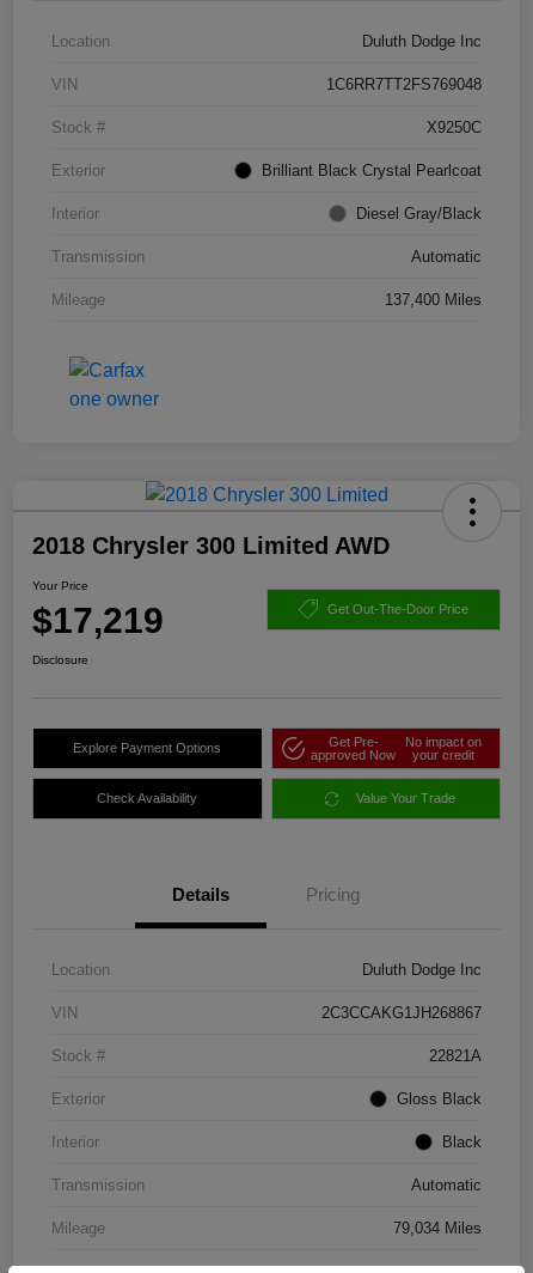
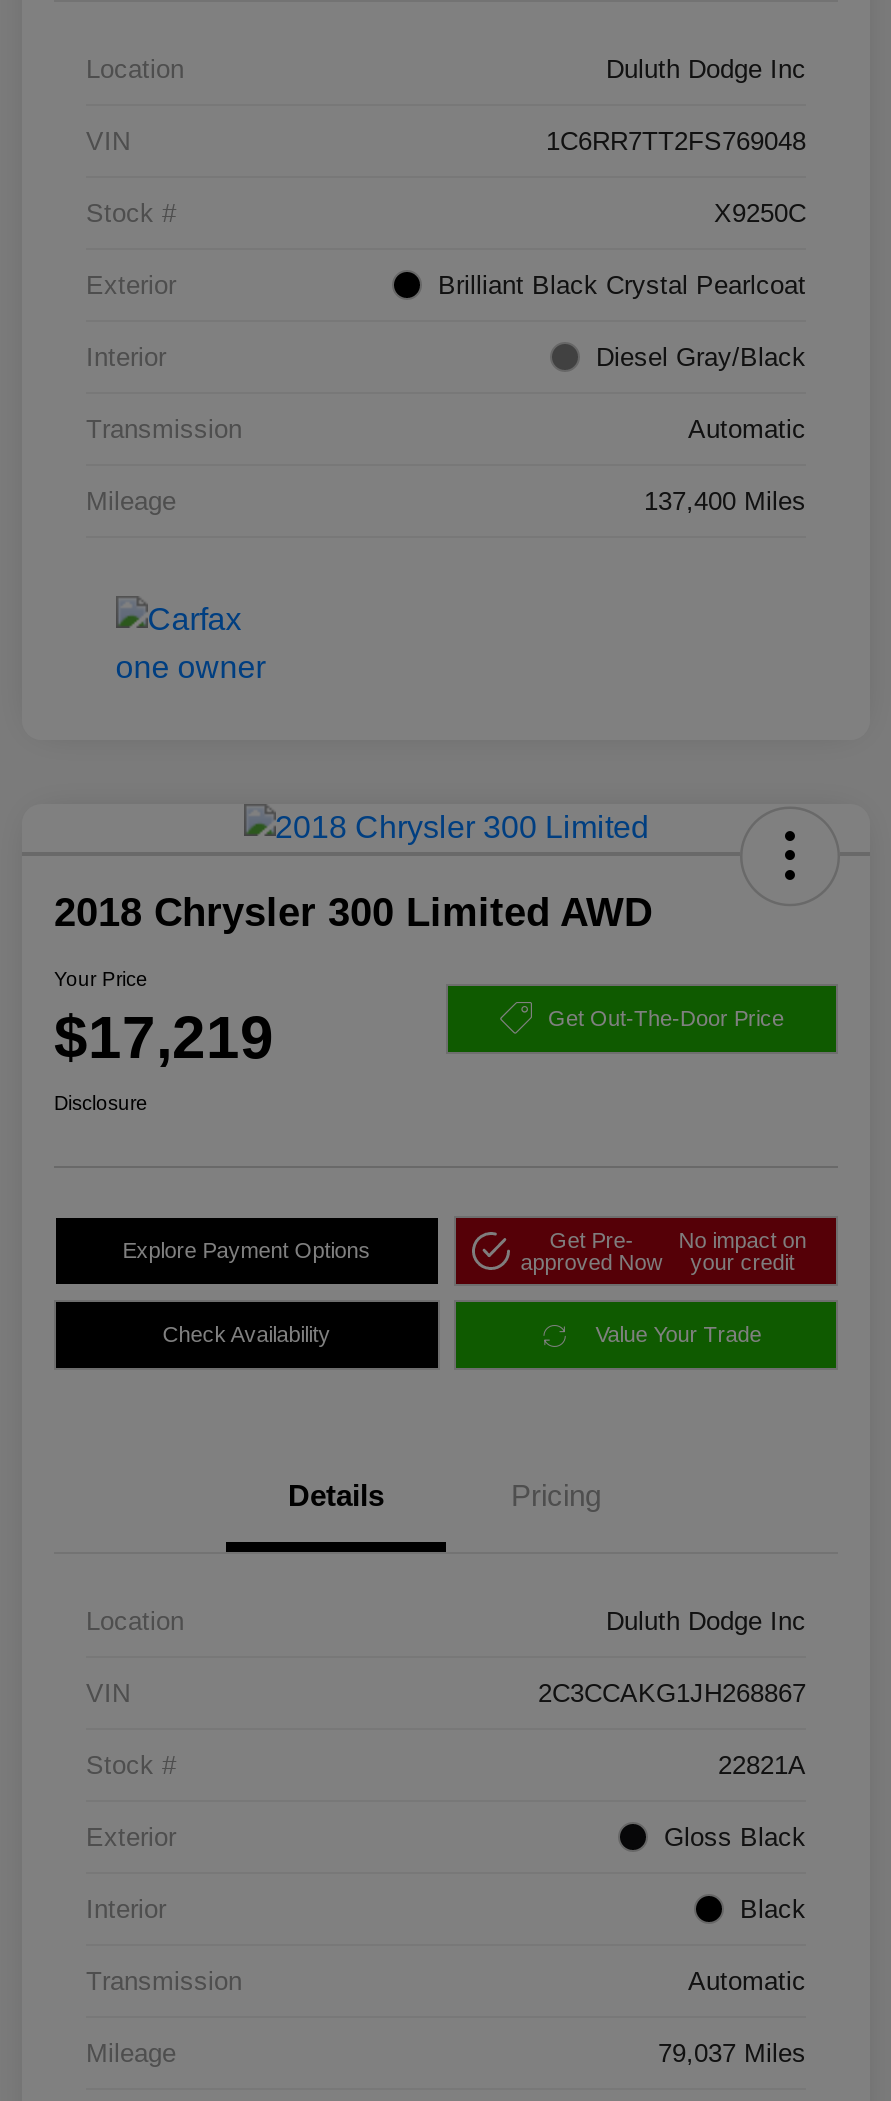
[393,1219,482,1237] 79,034 Miles -> [658,2038,806,2068] 79,037 Miles

